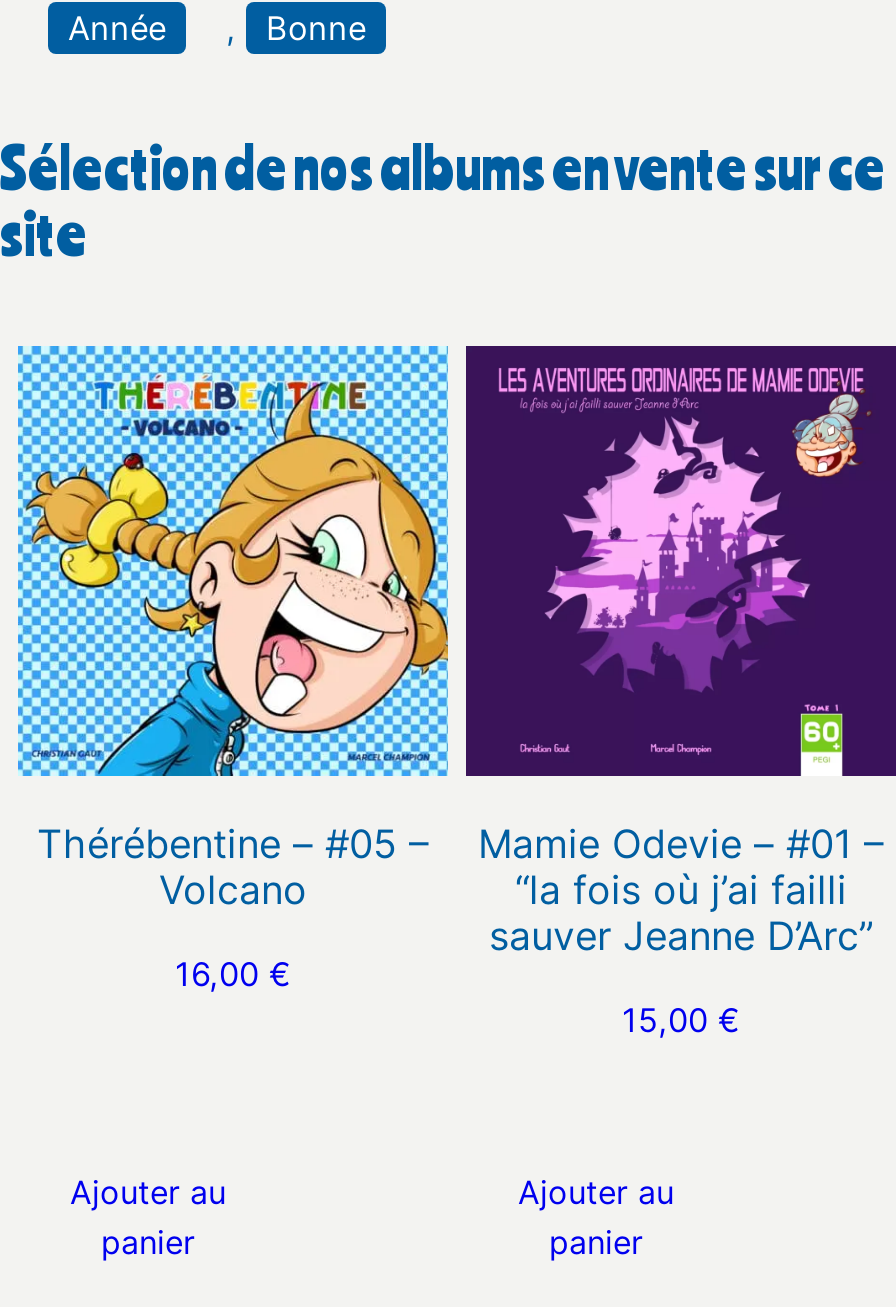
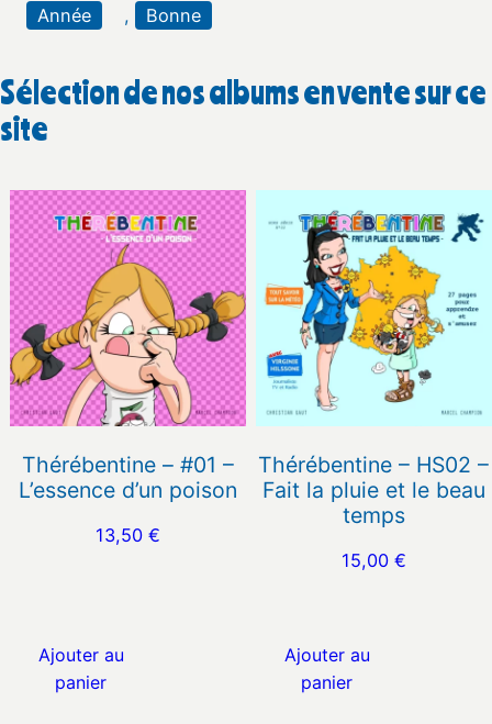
[16,344,450,915] [image] | Thérébentine – #05 – | Volcano -> [9,189,247,503] [image] | Thérébentine – #01 – | L’essence d’un poison
[464,344,890,961] [image] | Mamie Odevie – #01 – | “la fois où j’ai failli | sauver Jeanne D’Arc” -> [256,190,489,528] [image] | Thérébentine – HS02 – | Fait la pluie et le beau | temps
[175,954,291,994] 16,00 € -> [96,524,160,546] 13,50 €

